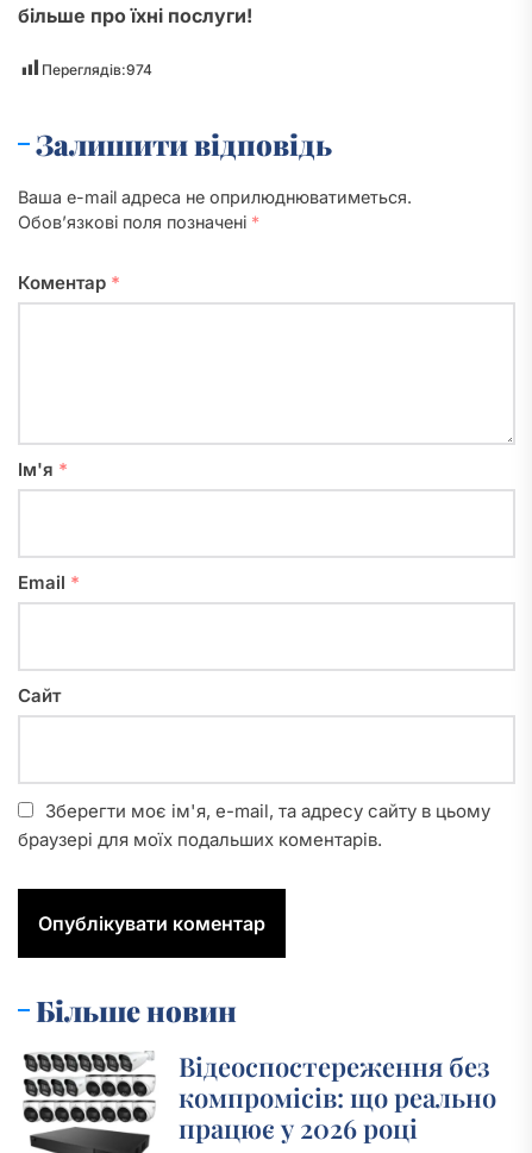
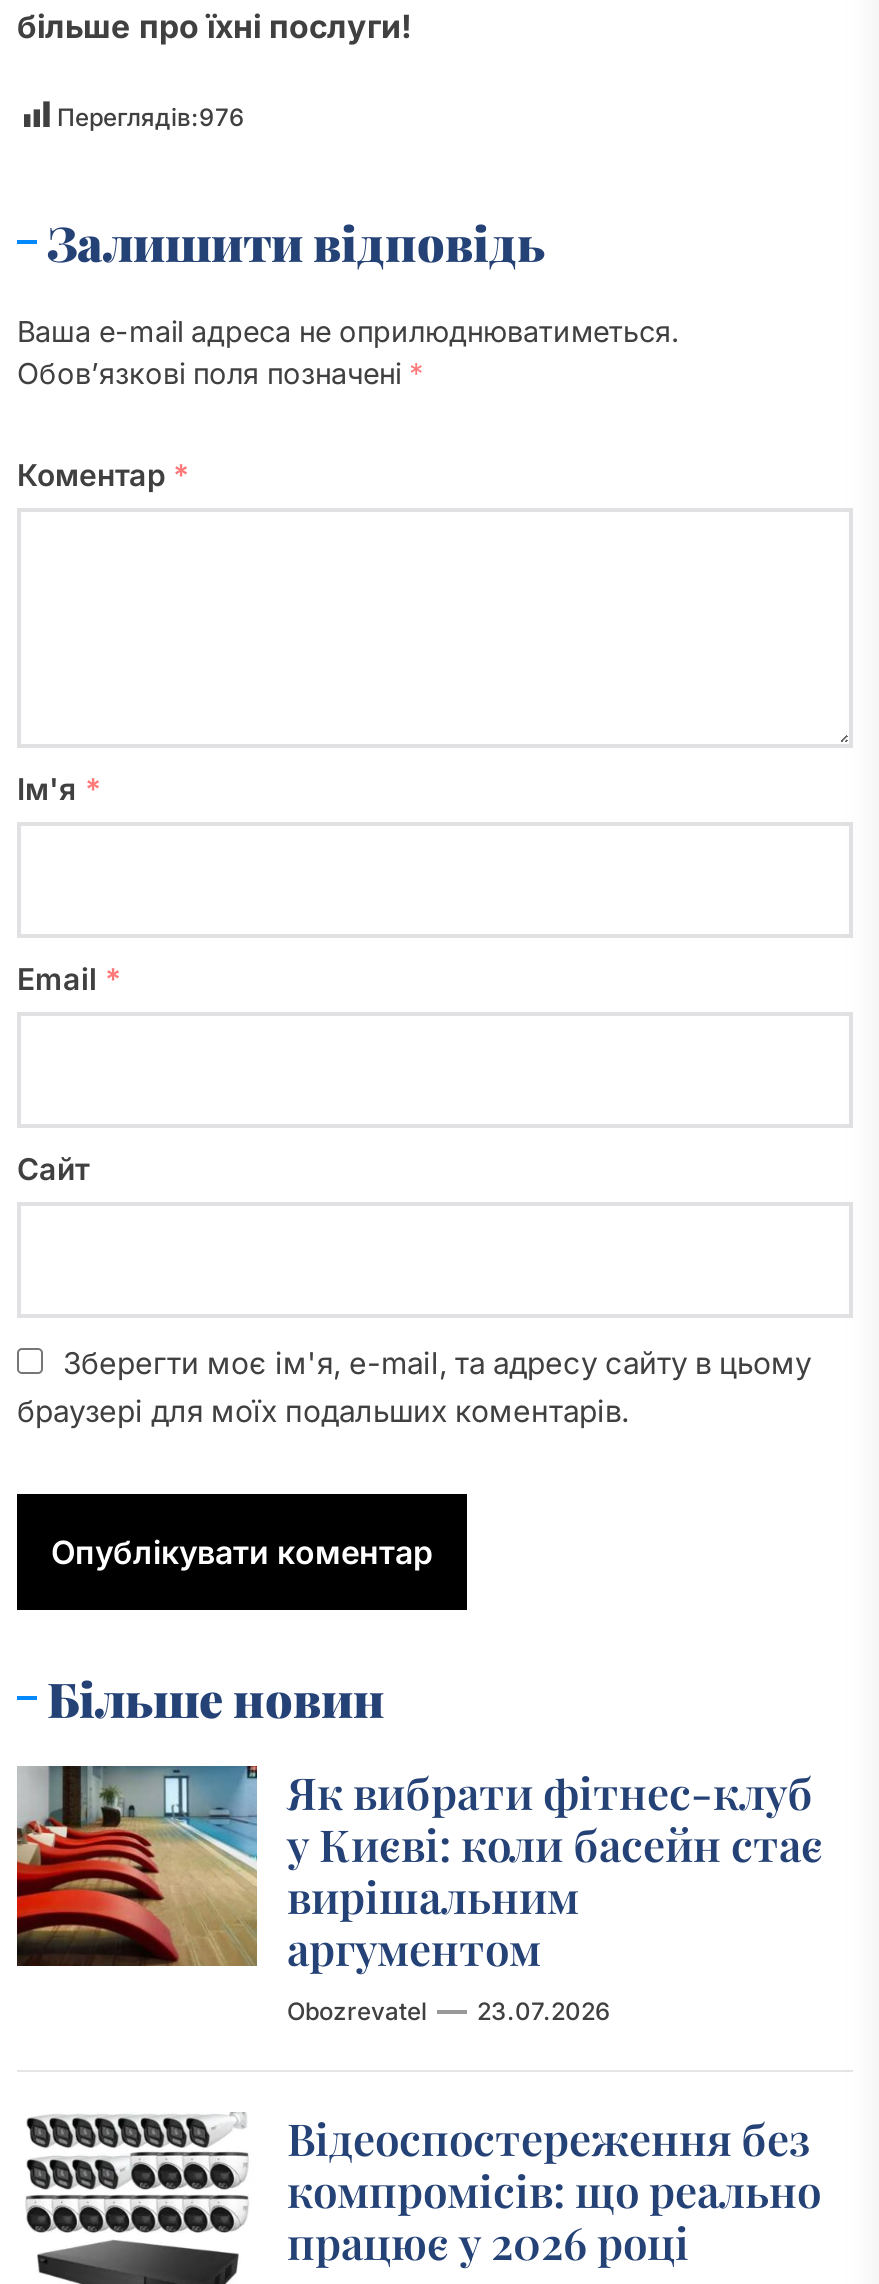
[42,60,152,78] Переглядів:974 -> [57,101,245,131] Переглядів:976
none -> [15,1761,823,2025] [image] | Як вибрати фітнес-клуб | у Києві: коли басейн стає | вирішальним | аргументом | Obozrevatel | 23.07.2026

